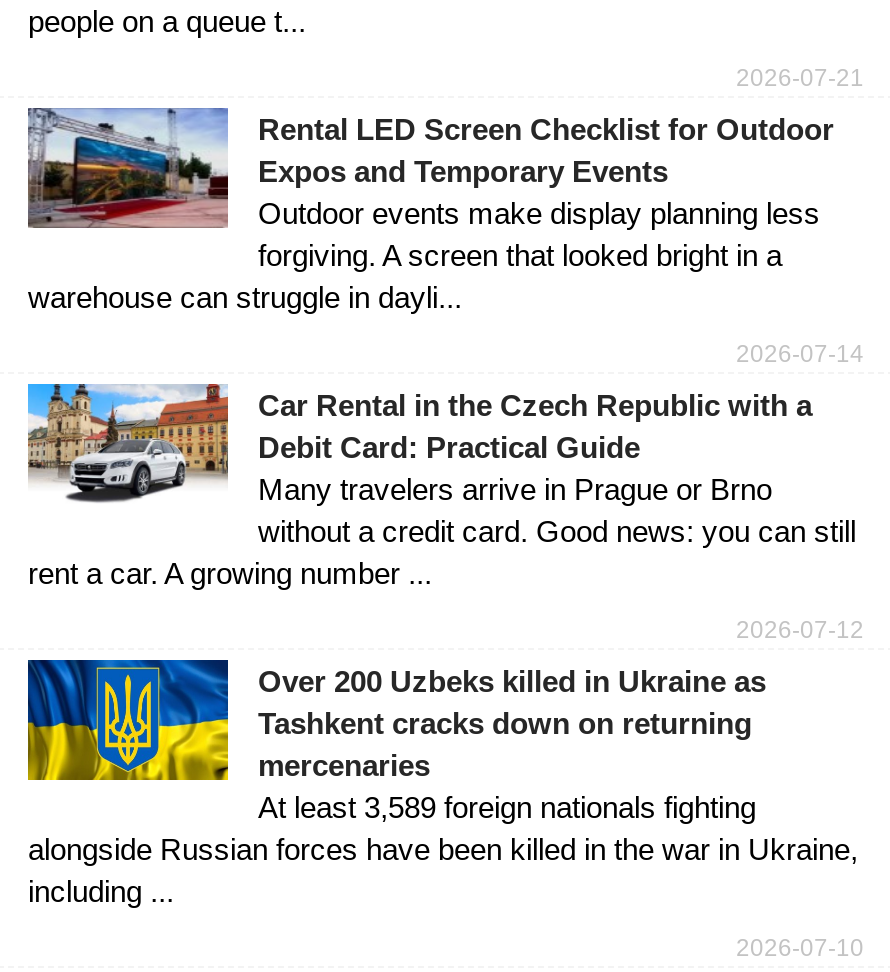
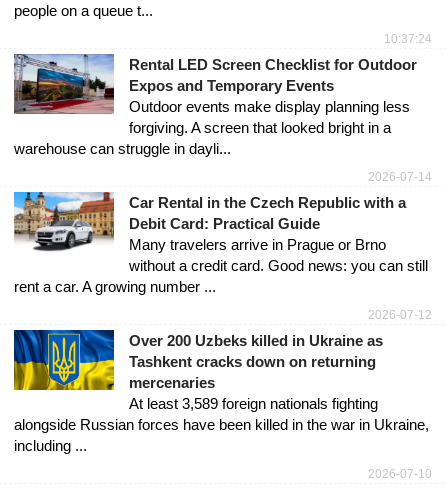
[736,64,864,92] 2026-07-21 -> [384,32,432,46] 10:37:24

